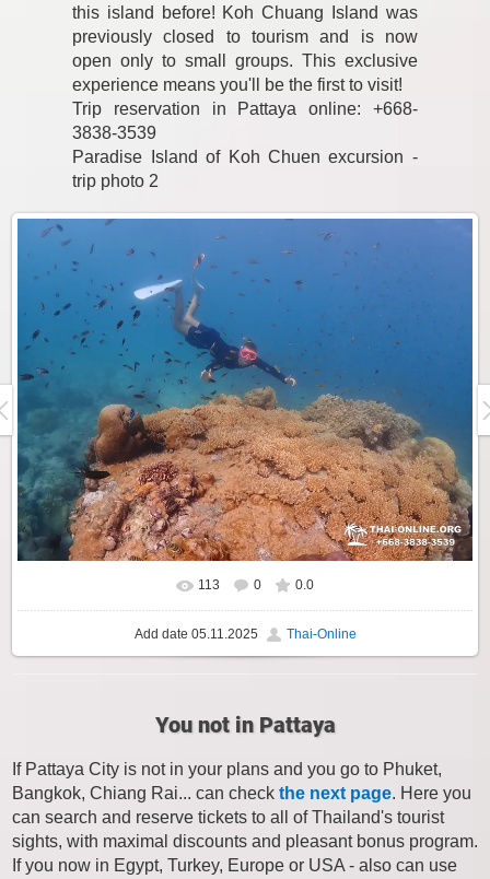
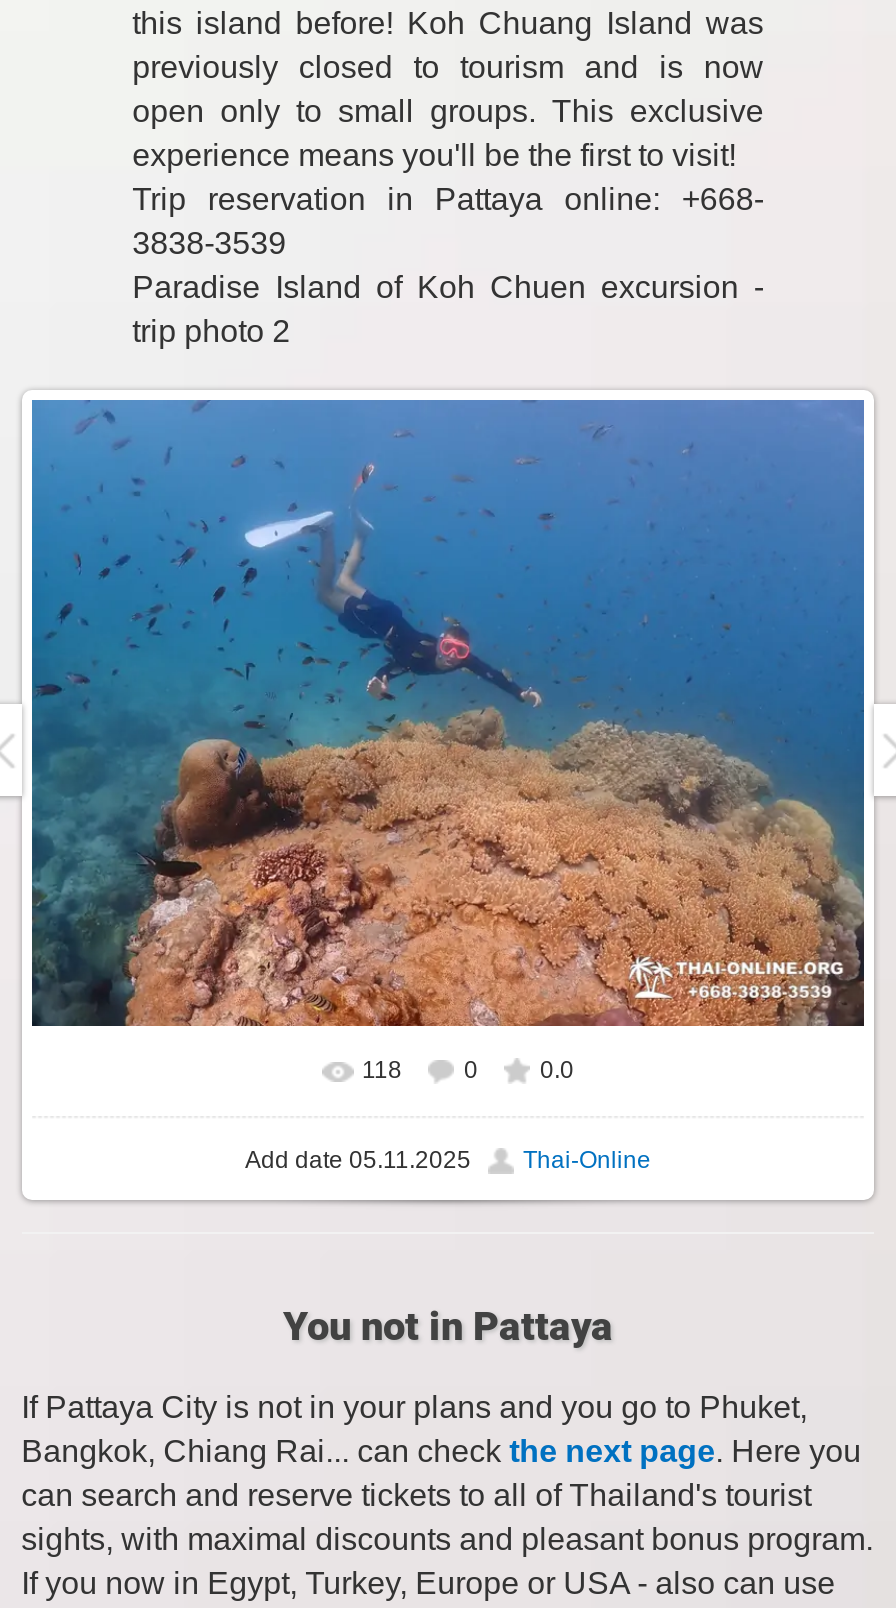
[198,577,220,592] 113 -> [362,1056,402,1084] 118

